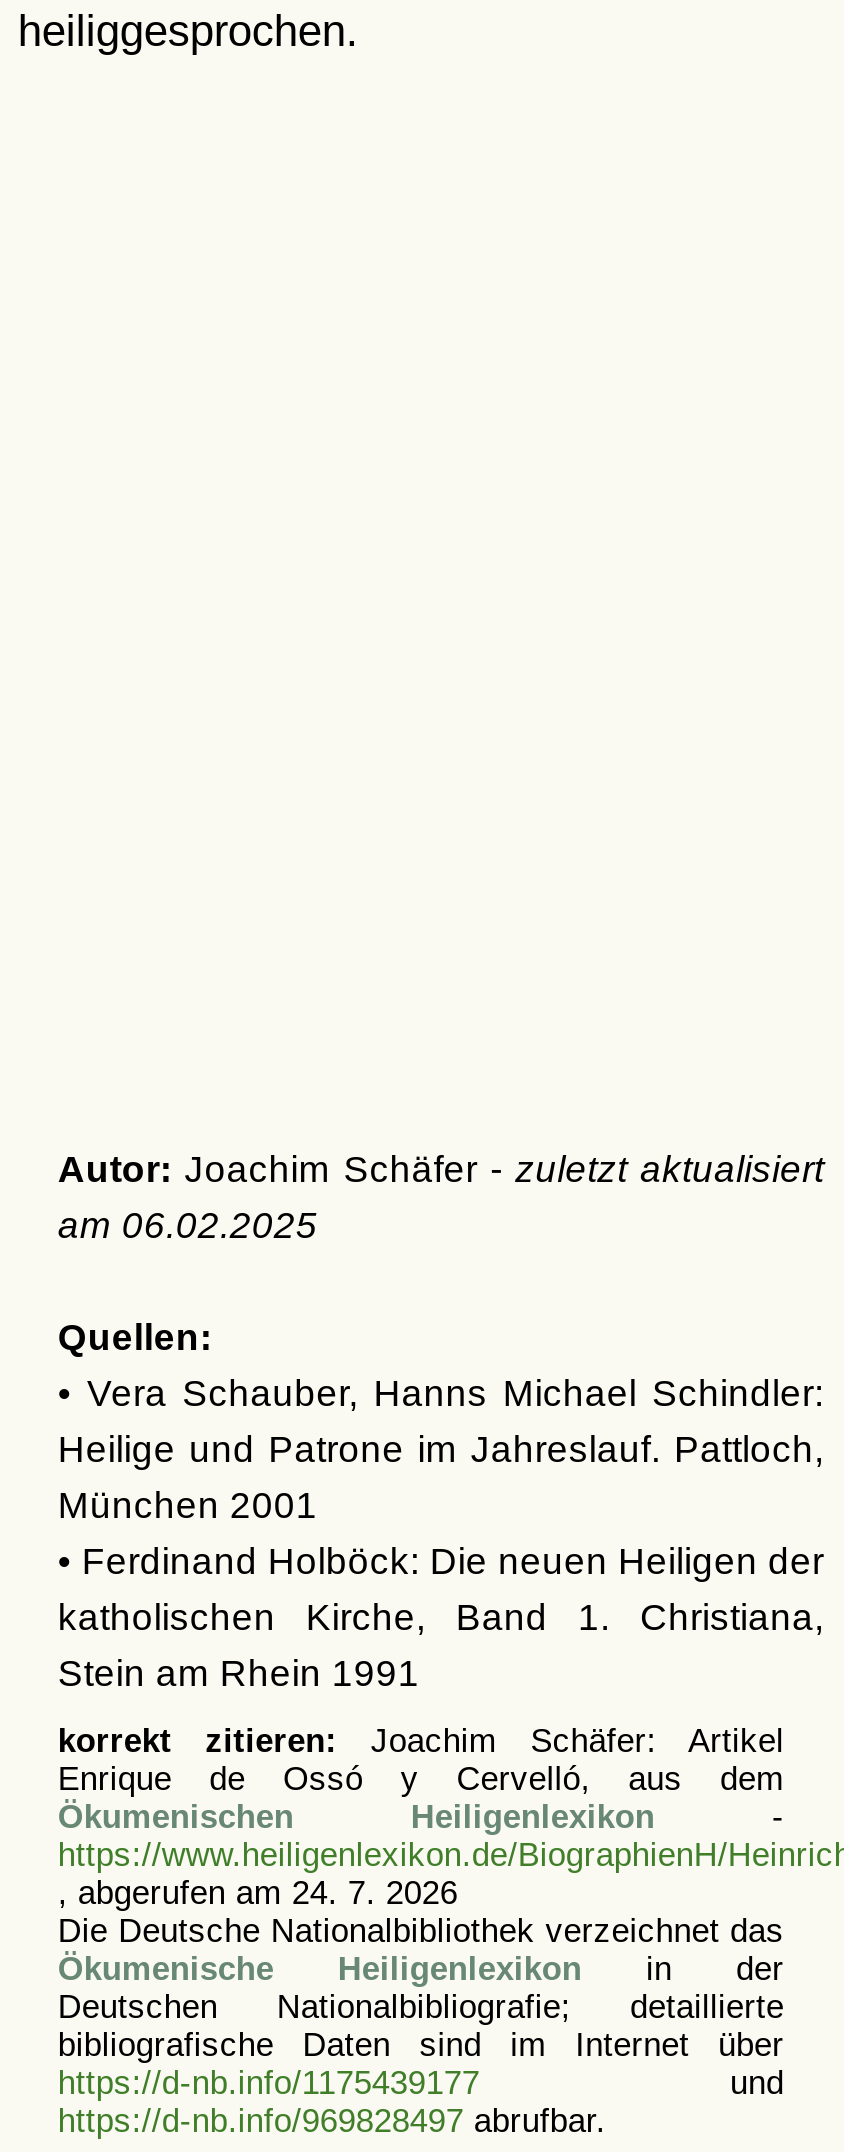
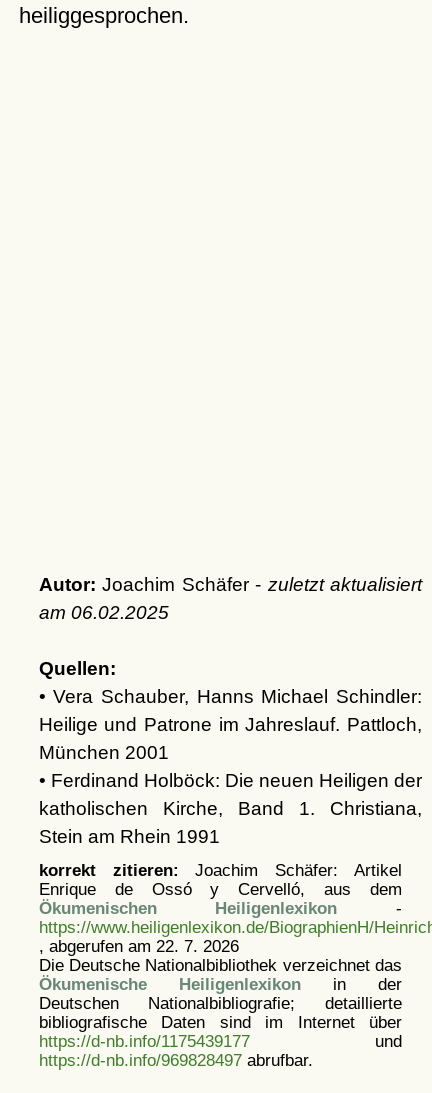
[58,1873,458,1909] , abgerufen am 24. 7. 2026 -> [39,937,239,955] , abgerufen am 22. 7. 2026

